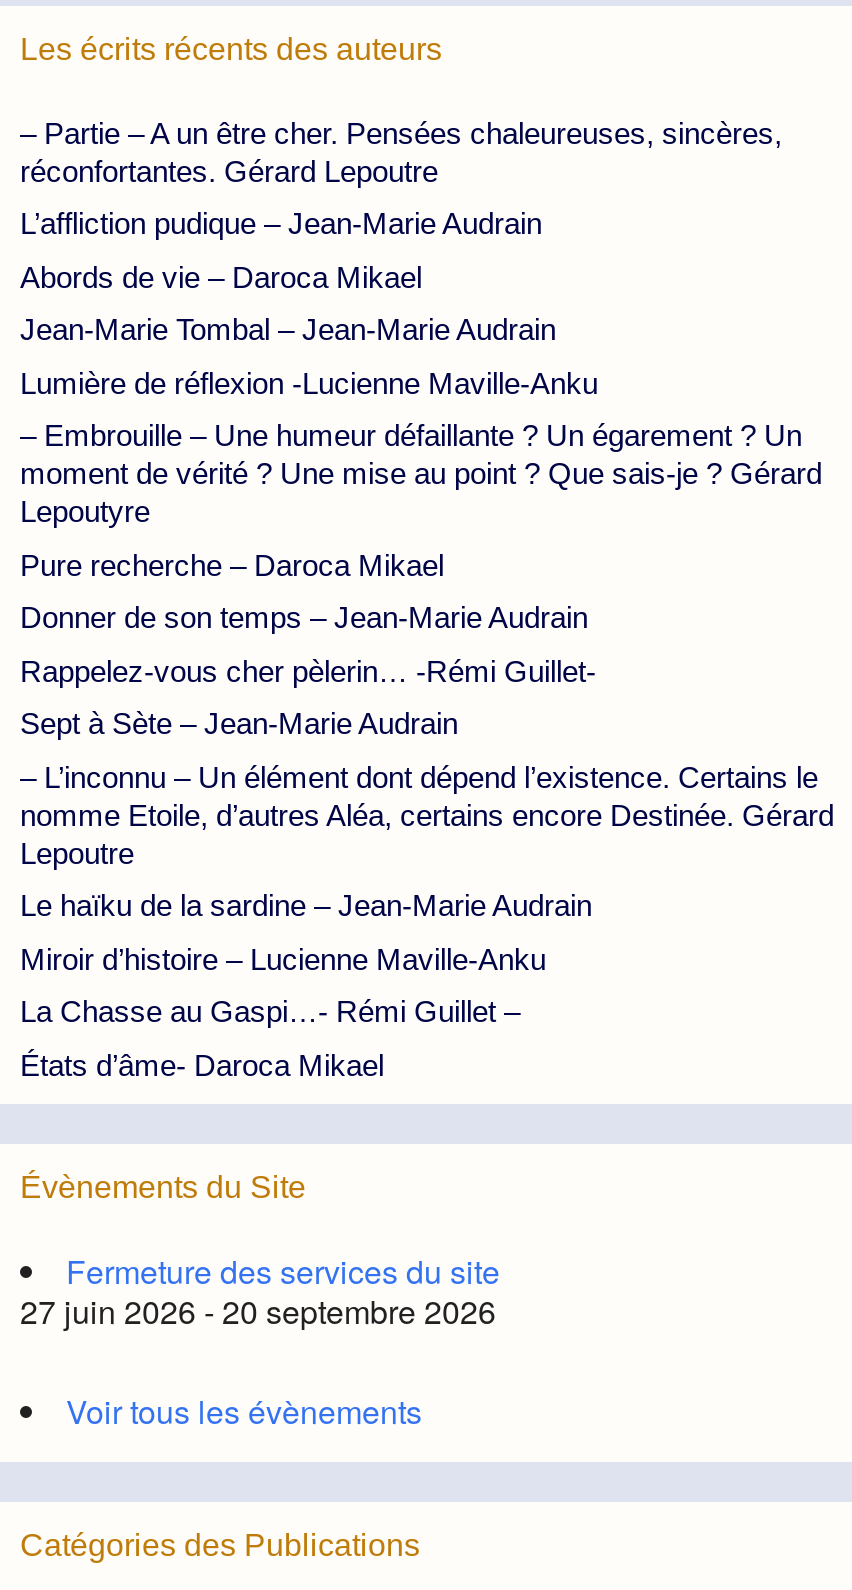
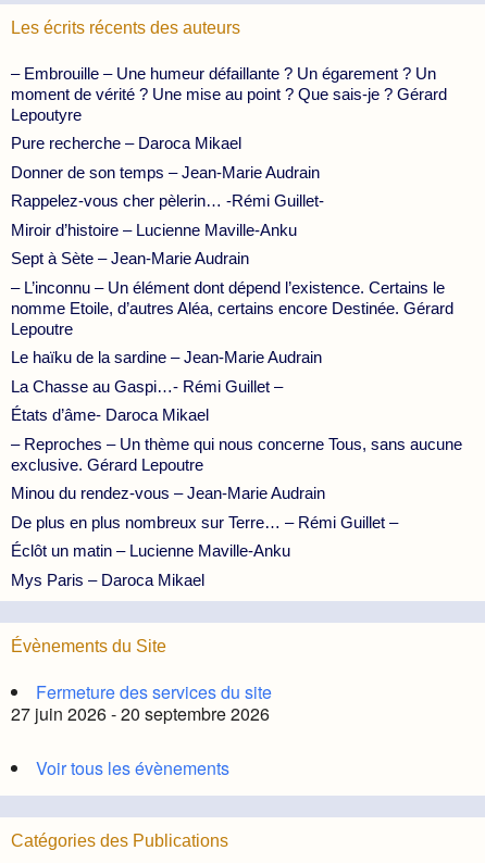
[20,116,782,400] – Partie – A un être cher. Pensées chaleureuses, sincères, | réconfortantes. Gérard Lepoutre | L’affliction pudique – Jean-Marie Audrain | Abords de vie – Daroca Mikael | Jean-Marie Tombal – Jean-Marie Audrain | Lumière de réflexion -Lucienne Maville-Anku -> none
moved [20,419,822,688] -> [11,64,447,210]: – Embrouille – Une humeur défaillante ? Un égarement ? Un | moment de vérité ? Une mise au point ? Que sais-je ? Gérard | Lepoutyre | Pure recherche – Daroca Mikael | Donner de son temps – Jean-Marie Audrain | Rappelez-vous cher pèlerin… -Rémi Guillet-
moved [20,707,834,923] -> [11,249,453,367]: Sept à Sète – Jean-Marie Audrain | – L’inconnu – Un élément dont dépend l’existence. Certains le | nomme Etoile, d’autres Aléa, certains encore Destinée. Gérard | Lepoutre | Le haïku de la sardine – Jean-Marie Audrain
moved [20,942,546,976] -> [11,221,297,239]: Miroir d’histoire – Lucienne Maville-Anku
moved [20,995,520,1082] -> [11,377,283,424]: La Chasse au Gaspi…- Rémi Guillet – | États d’âme- Daroca Mikael
none -> [11,435,462,589] – Reproches – Un thème qui nous concerne Tous, sans aucune | exclusive. Gérard Lepoutre | Minou du rendez-vous – Jean-Marie Audrain | De plus en plus nombreux sur Terre… – Rémi Guillet – | Éclôt un matin – Lucienne Maville-Anku | Mys Paris – Daroca Mikael

